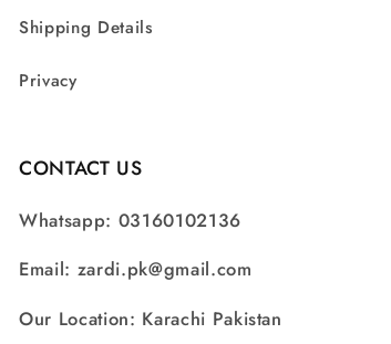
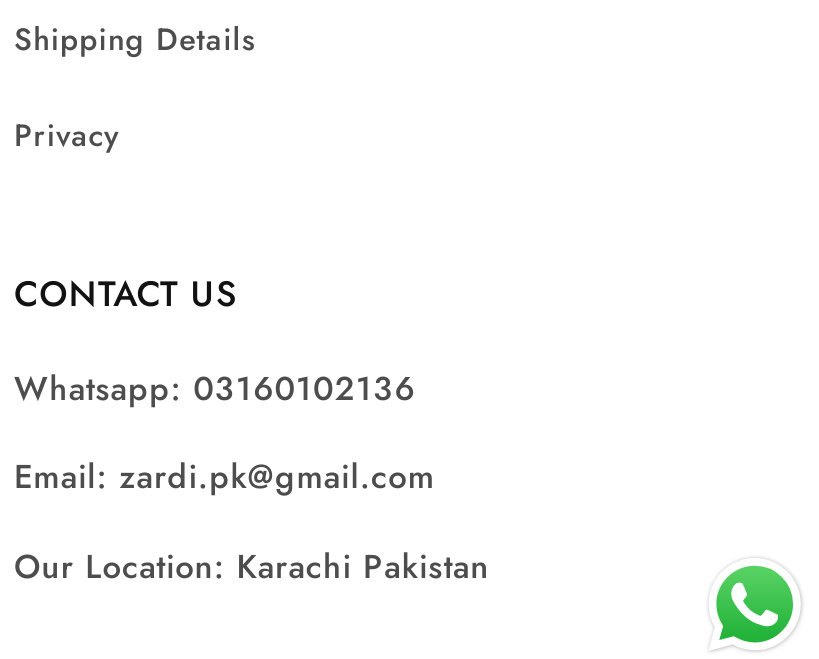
none -> [714,564,796,646] [image]

